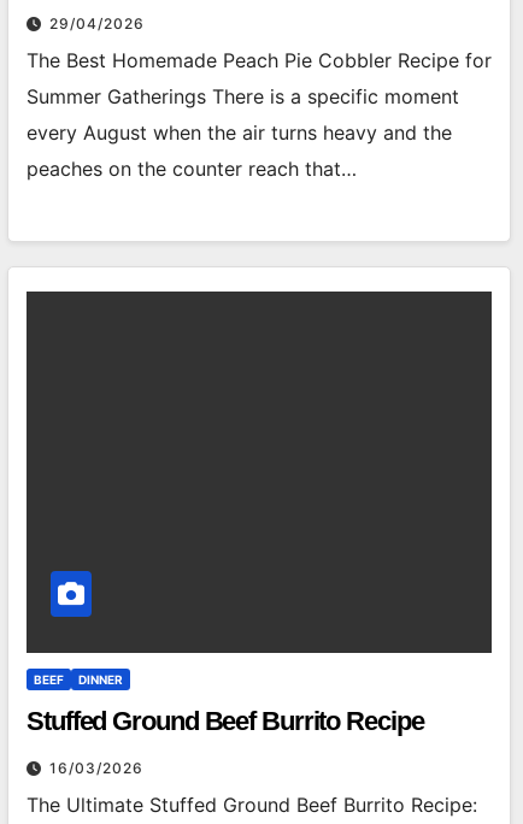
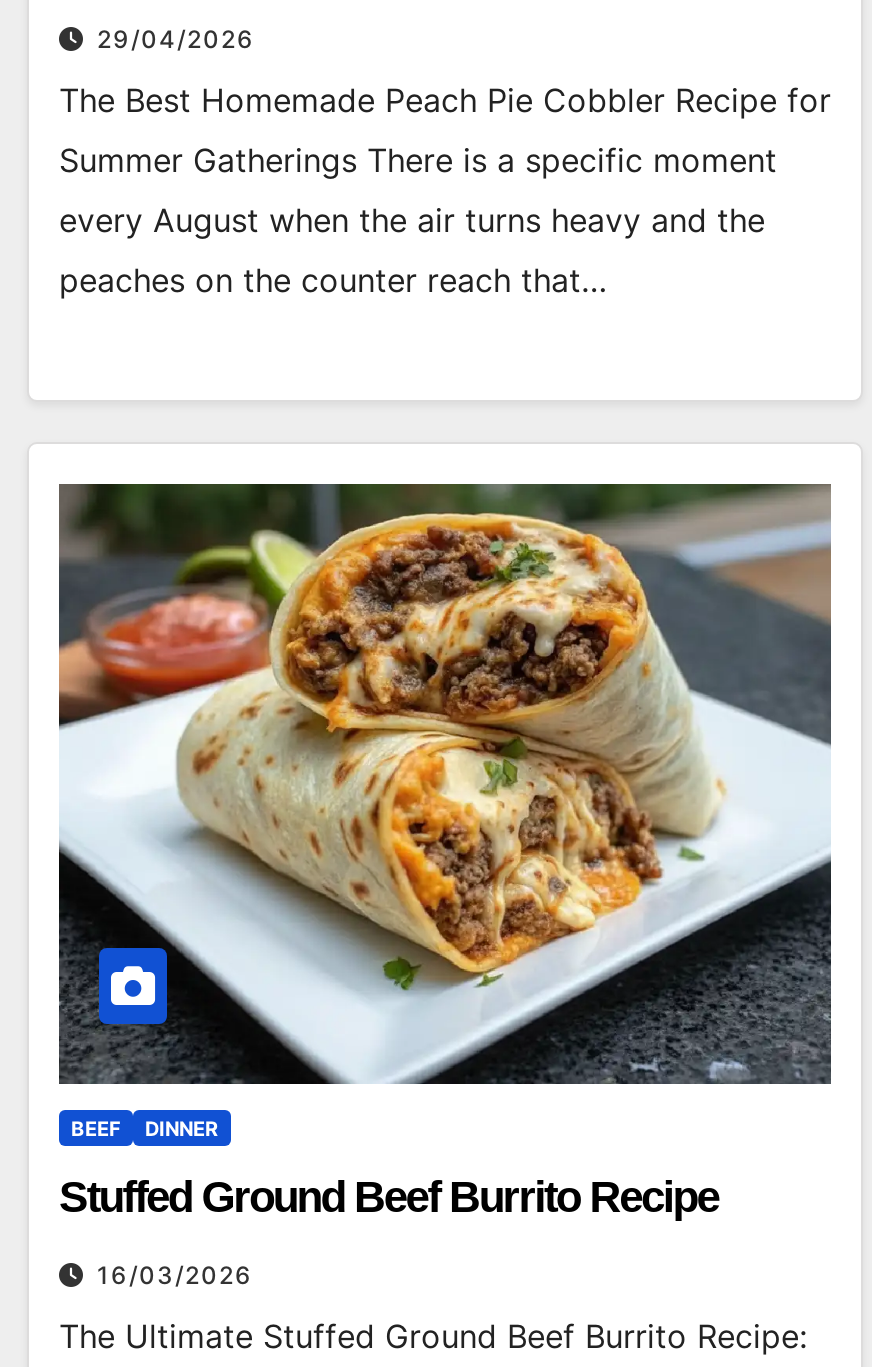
none -> [57,484,833,1084] [image]

